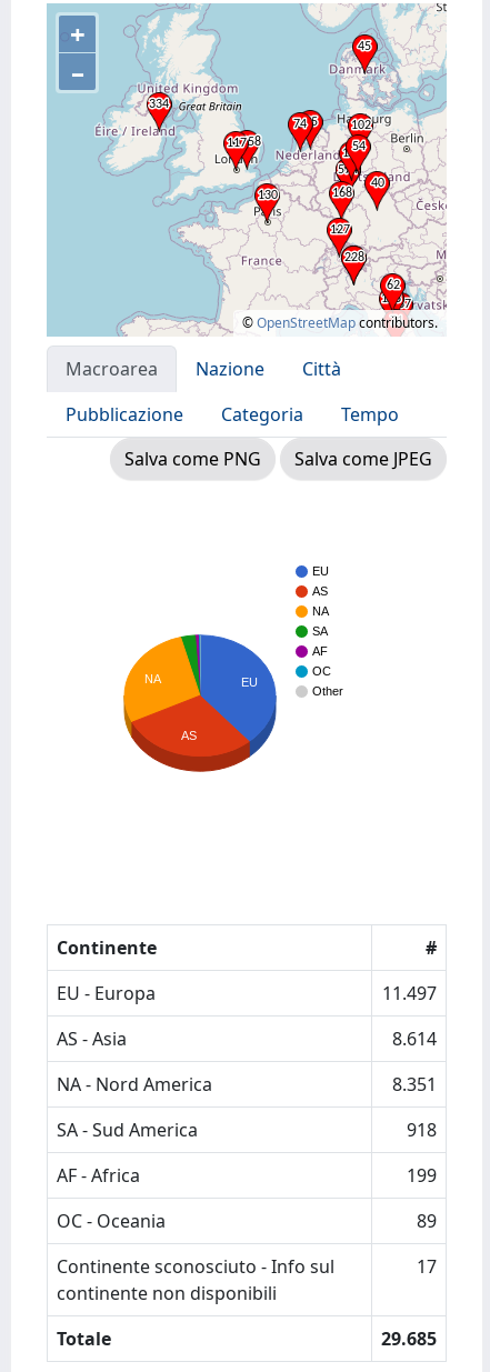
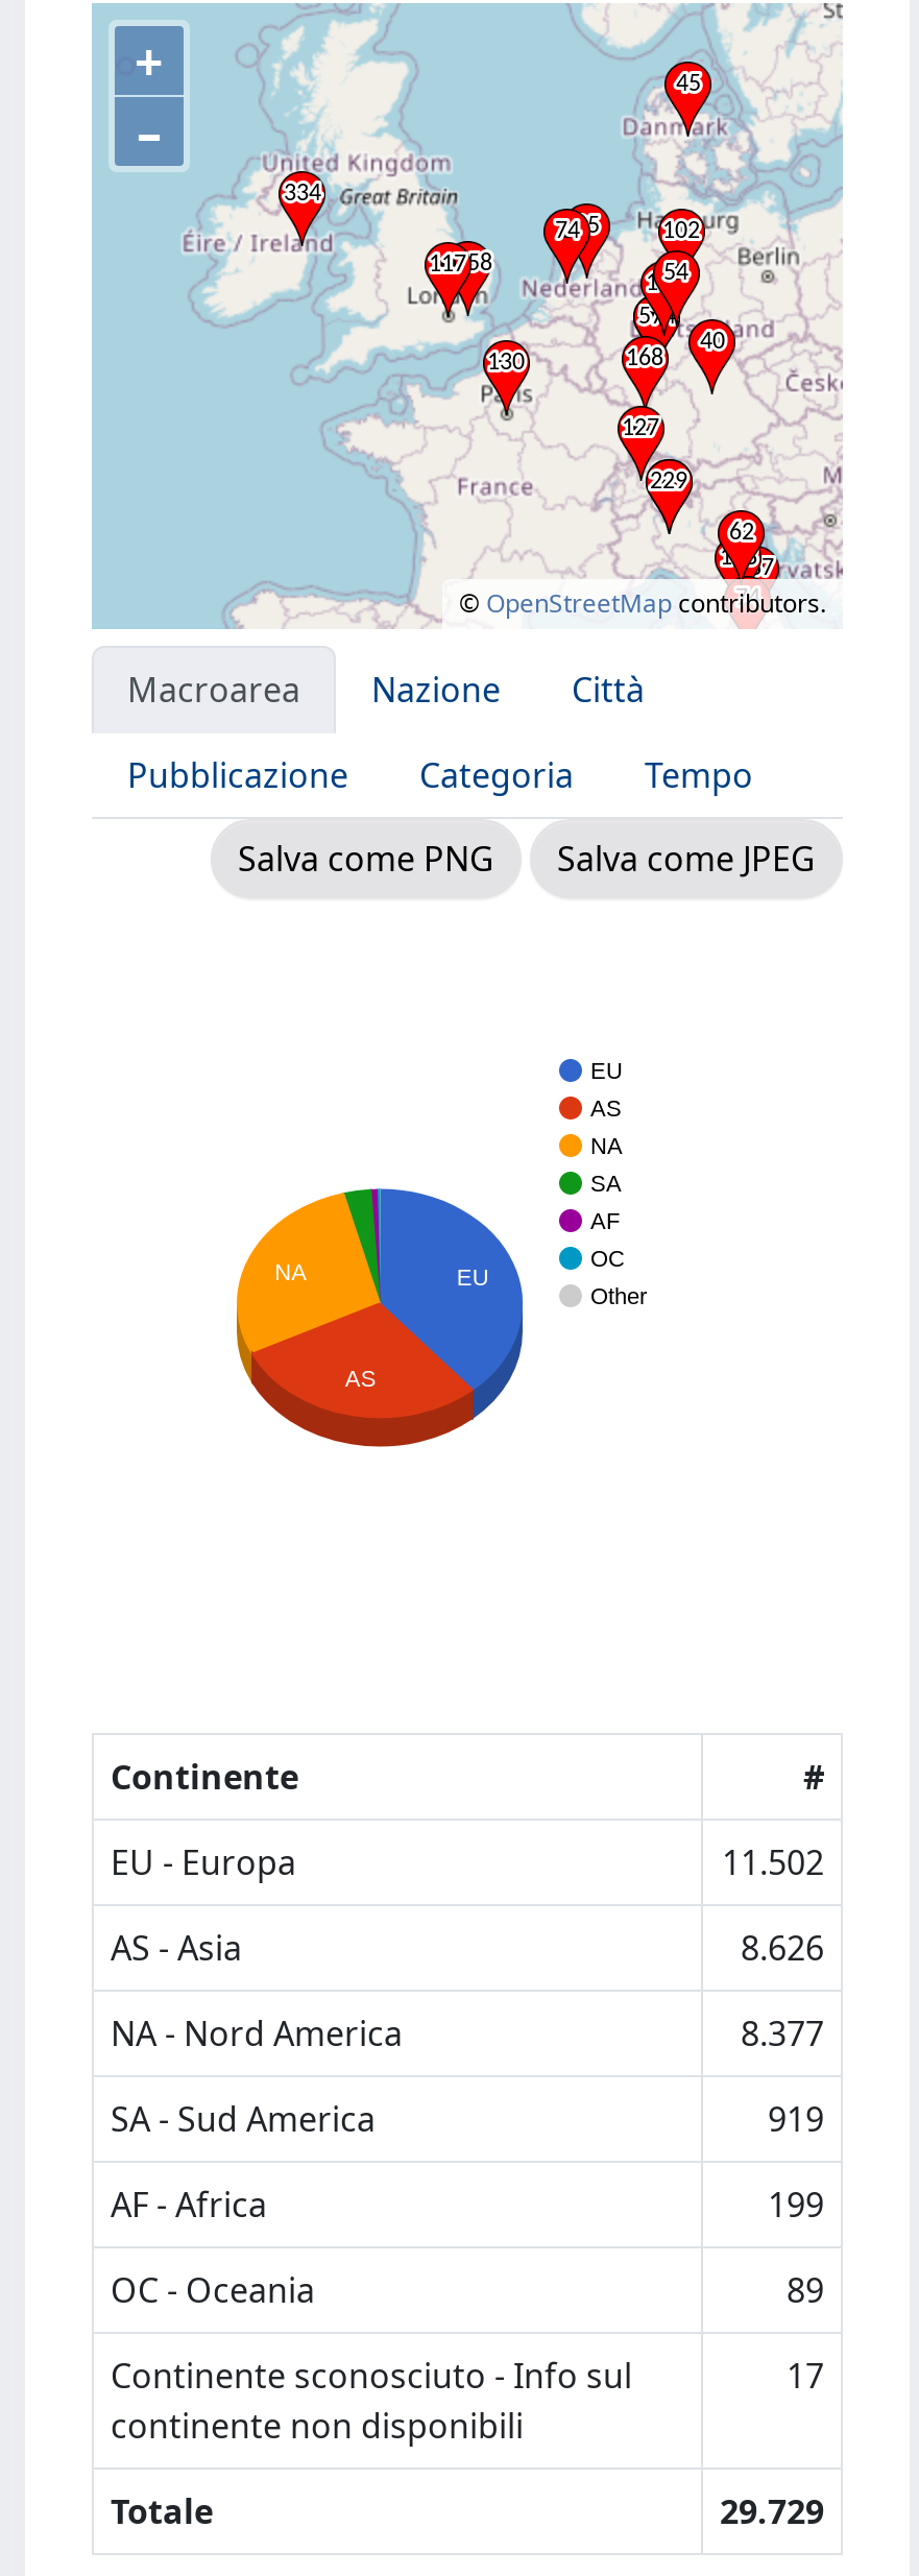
[382,981,437,1005] 11.497 -> [722,1839,824,1885] 11.502
[392,1027,437,1051] 8.614 -> [741,1925,824,1971] 8.626
[392,1072,437,1096] 8.351 -> [741,2011,824,2056] 8.377
[407,1118,437,1142] 918 -> [768,2096,824,2142] 919
[381,1326,437,1351] 29.685 -> [720,2488,824,2534] 29.729

